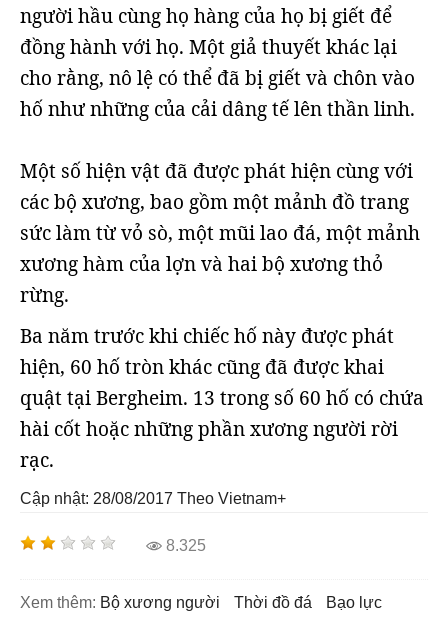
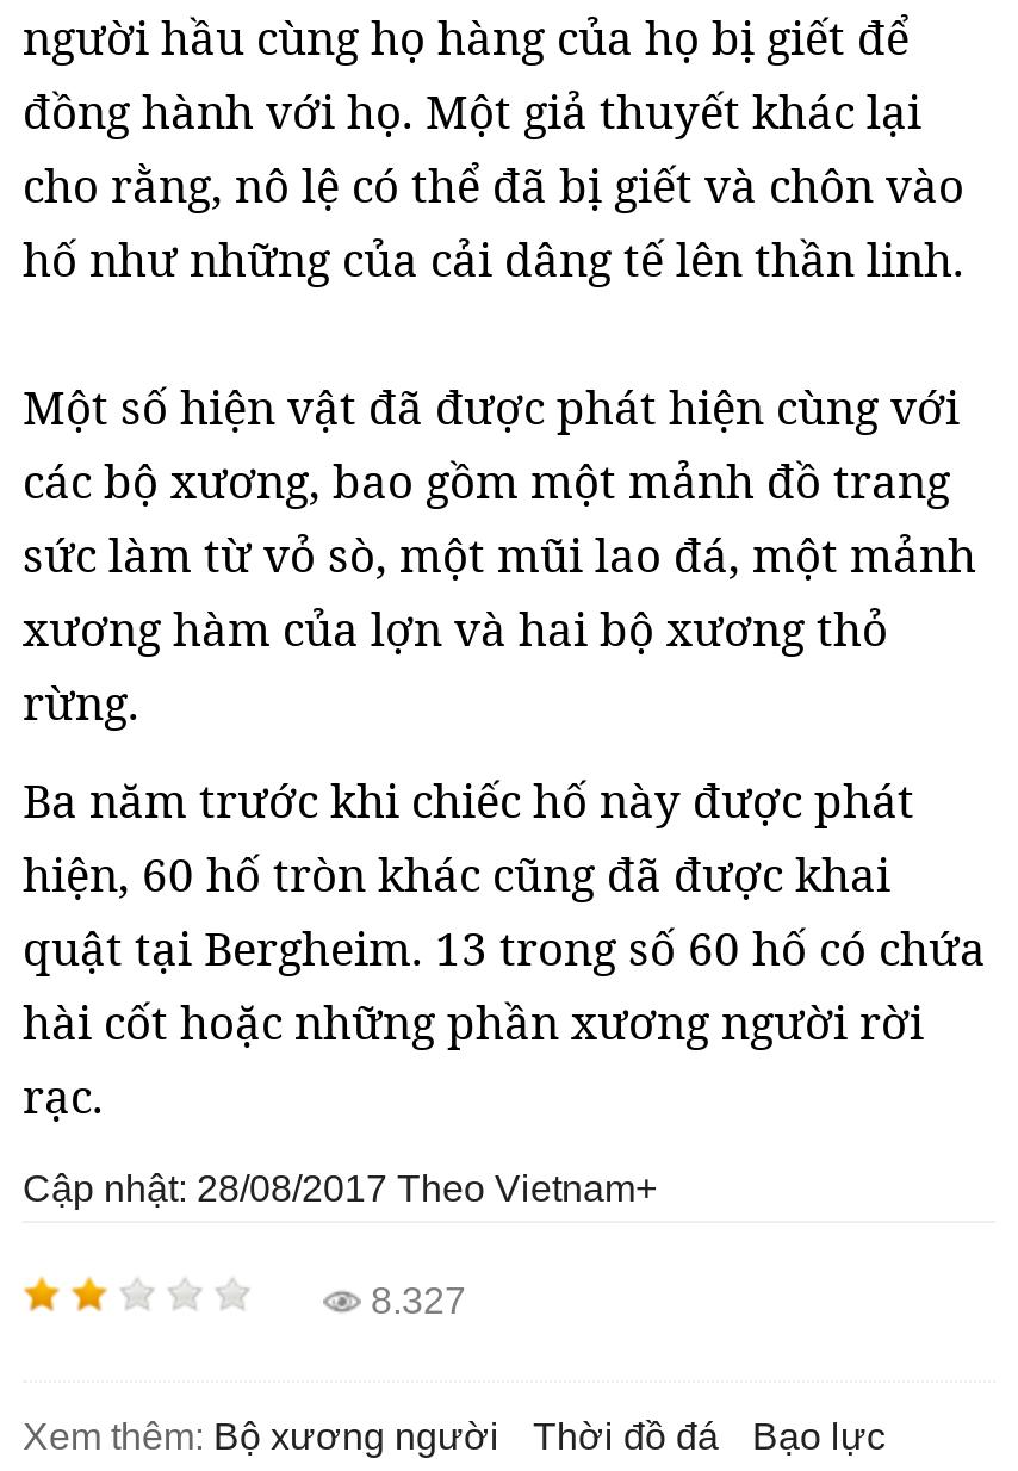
[166,537,206,554] 8.325 -> [371,1280,466,1321] 8.327

